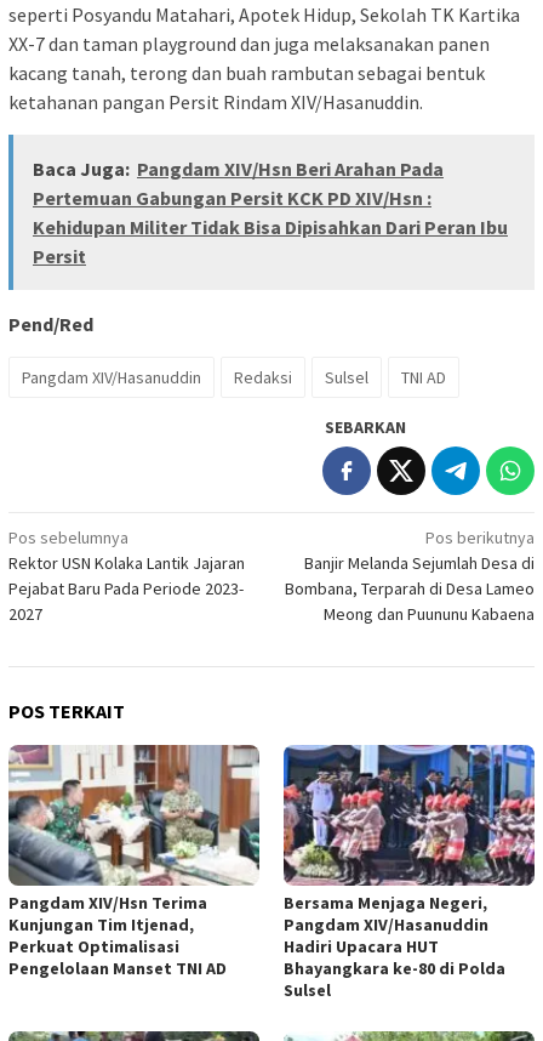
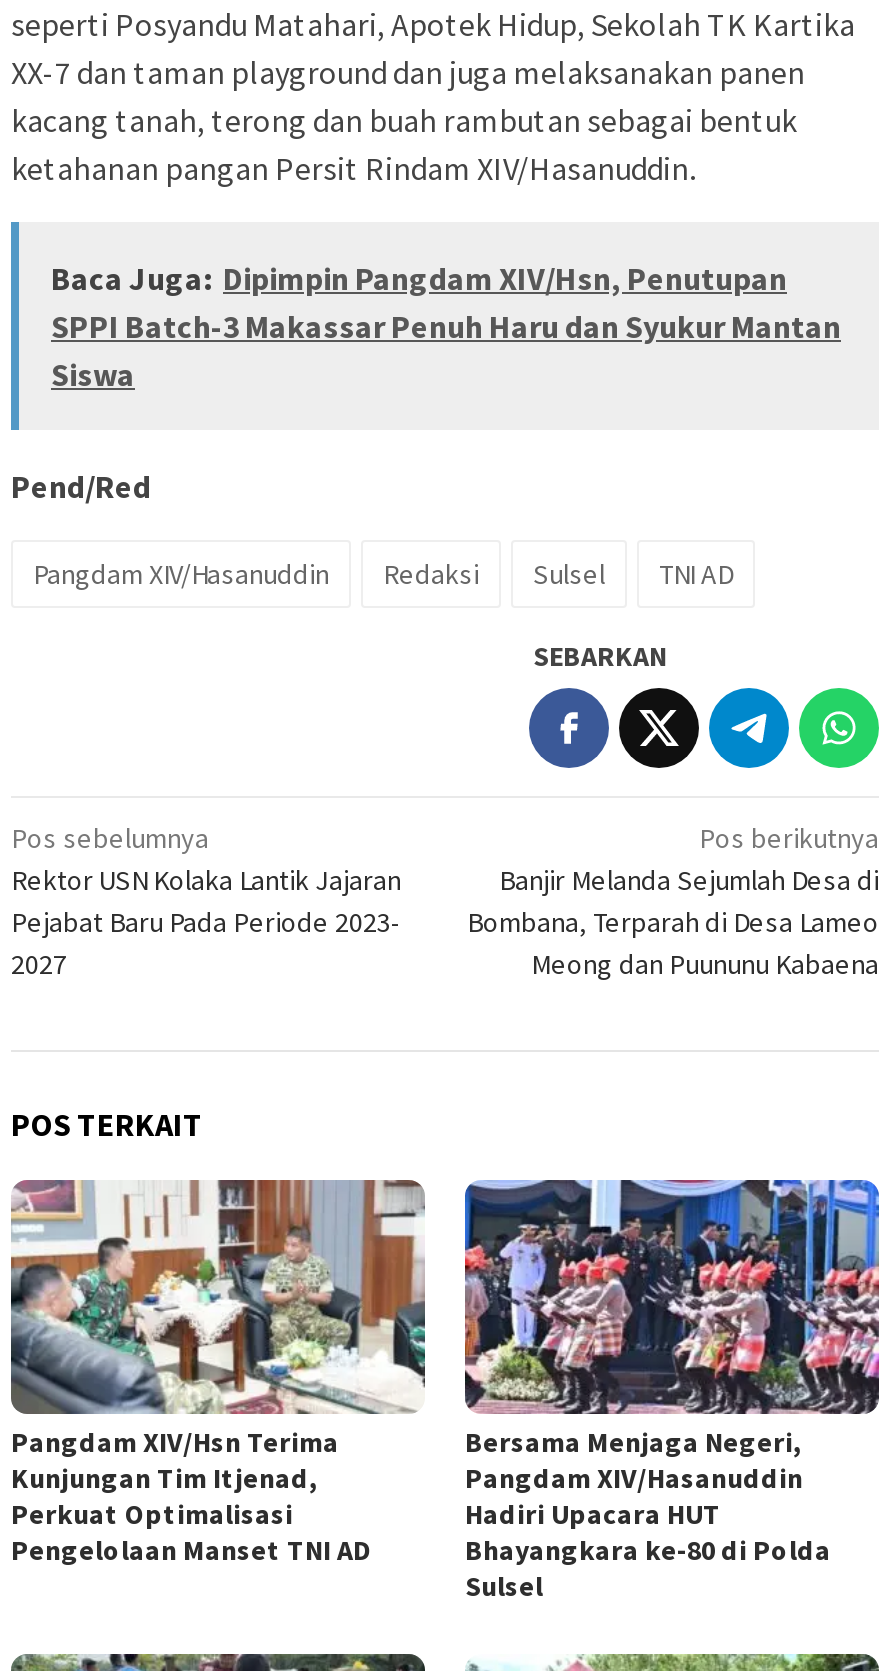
[33,156,508,268] Baca Juga: Pangdam XIV/Hsn Beri Arahan Pada | Pertemuan Gabungan Persit KCK PD XIV/Hsn : | Kehidupan Militer Tidak Bisa Dipisahkan Dari Peran Ibu | Persit -> [51,258,841,394] Baca Juga: Dipimpin Pangdam XIV/Hsn, Penutupan | SPPI Batch-3 Makassar Penuh Haru dan Syukur Mantan | Siswa

